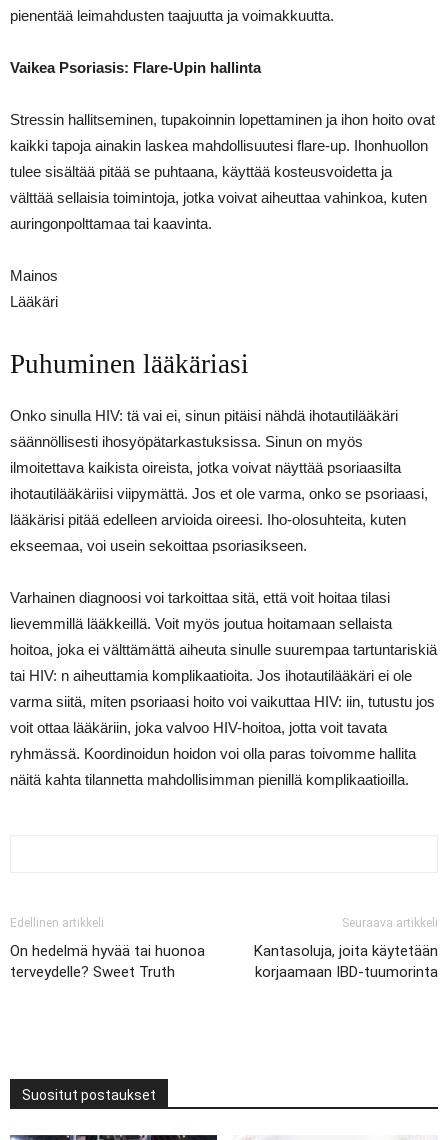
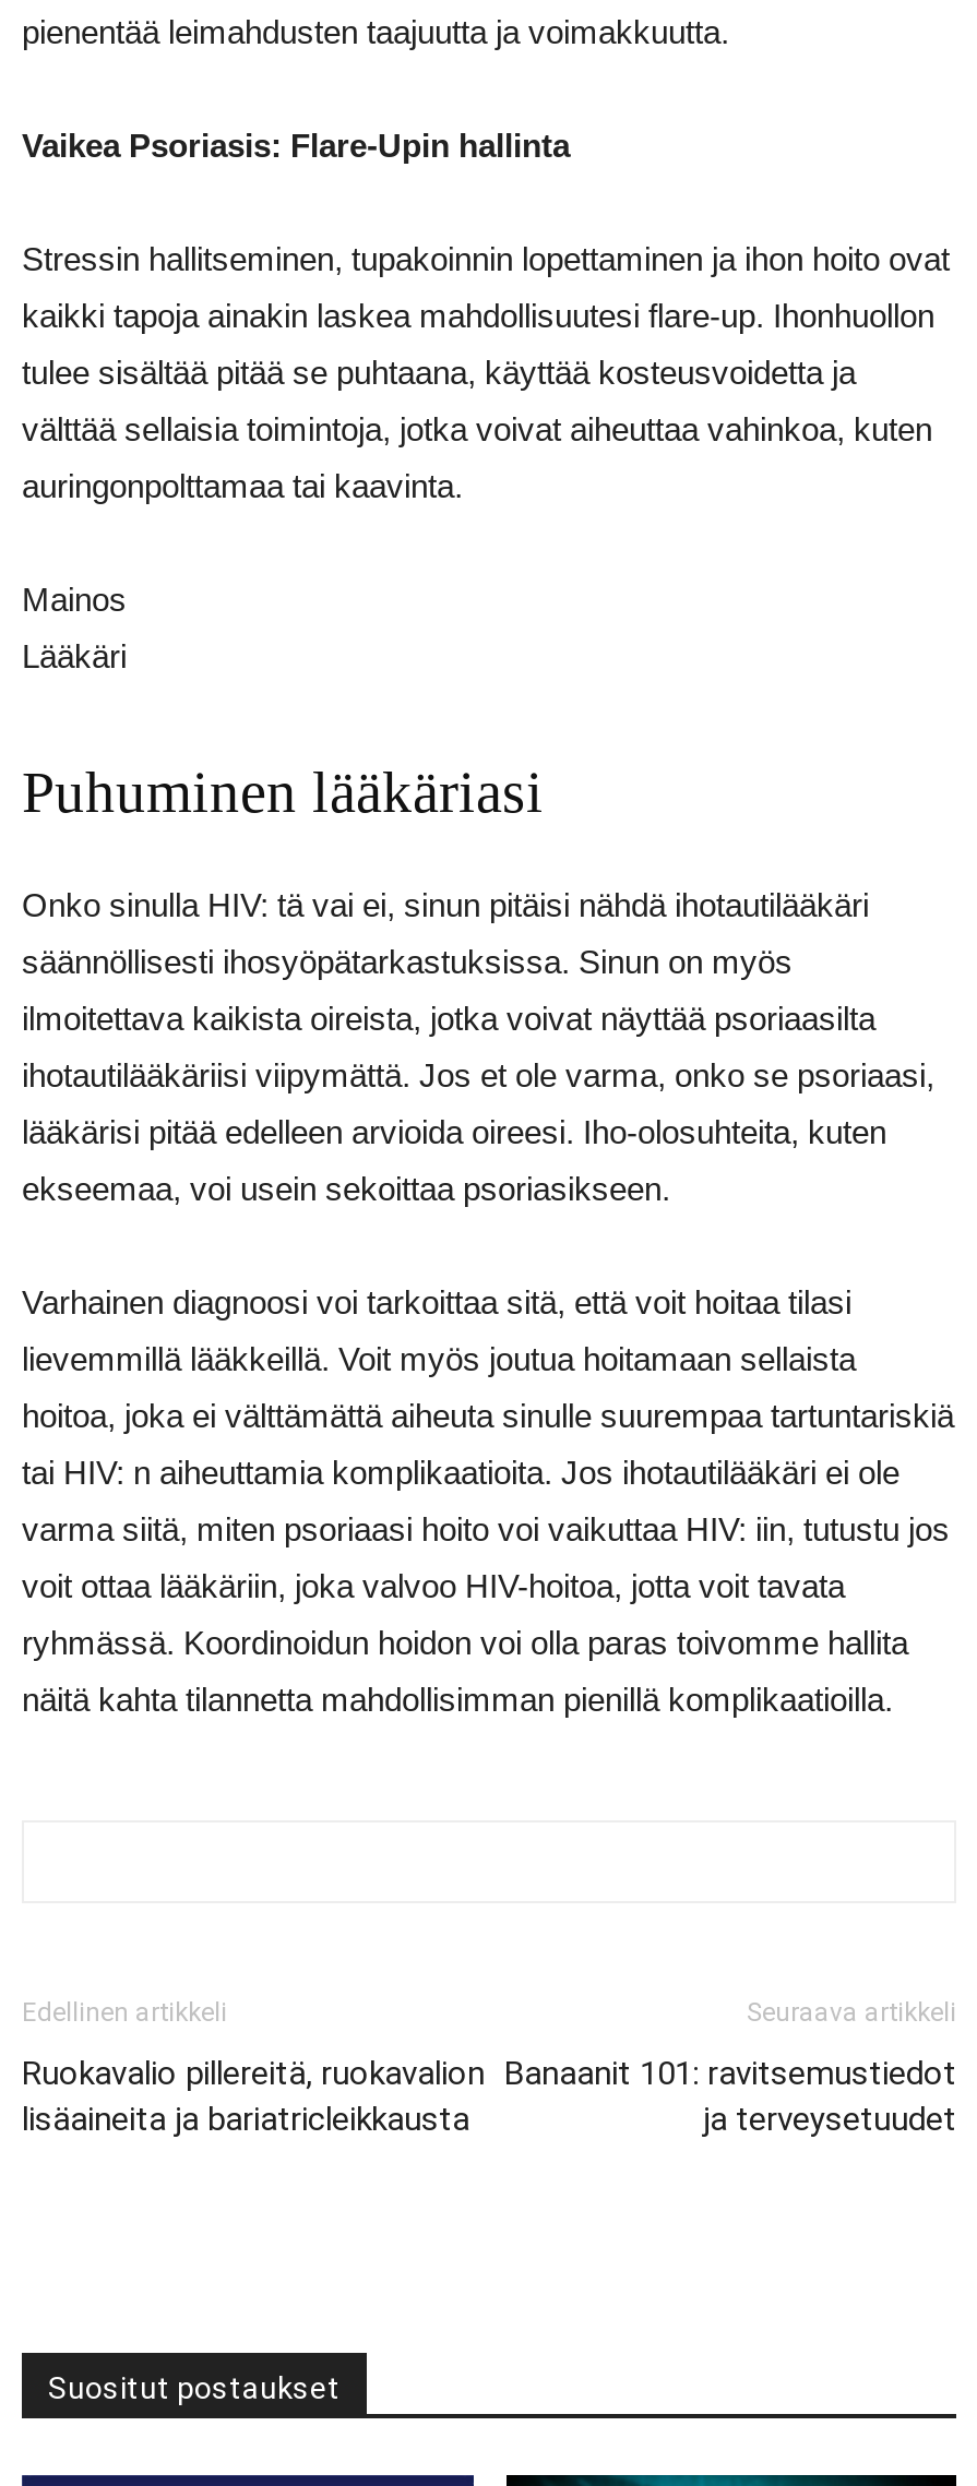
[10,942,205,981] On hedelmä hyvää tai huonoa | terveydelle? Sweet Truth -> [22,2054,485,2139] Ruokavalio pillereitä, ruokavalion | lisäaineita ja bariatricleikkausta
[254,942,438,981] Kantasoluja, joita käytetään | korjaamaan IBD-tuumorinta -> [504,2054,956,2139] Banaanit 101: ravitsemustiedot | ja terveysetuudet

